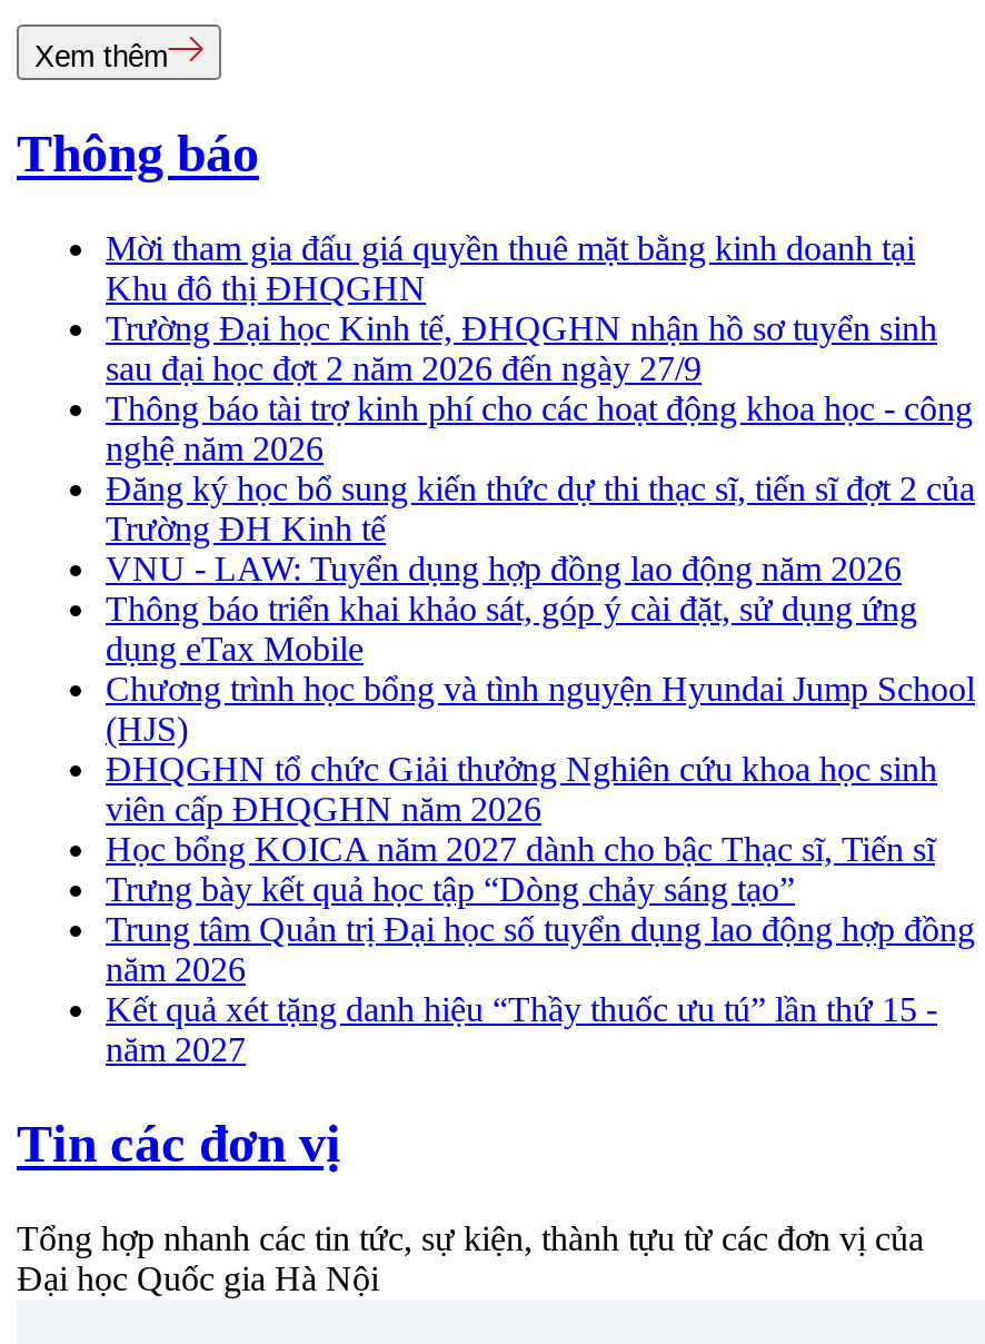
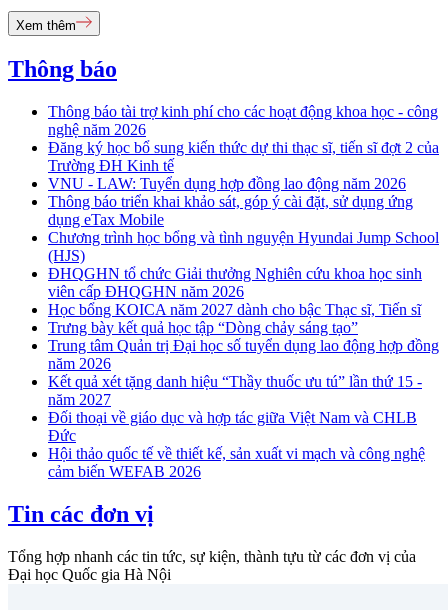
[106,230,937,388] Mời tham gia đấu giá quyền thuê mặt bằng kinh doanh tại | Khu đô thị ĐHQGHN | Trường Đại học Kinh tế, ĐHQGHN nhận hồ sơ tuyển sinh | sau đại học đợt 2 năm 2026 đến ngày 27/9 -> none
moved [106,390,975,1069] -> [48,103,439,408]: Thông báo tài trợ kinh phí cho các hoạt động khoa học - công | nghệ năm 2026 | Đăng ký học bổ sung kiến thức dự thi thạc sĩ, tiến sĩ đợt 2 của | ... | Kết quả xét tặng danh hiệu “Thầy thuốc ưu tú” lần thứ 15 - | năm 2027
none -> [48,409,425,480] Đối thoại về giáo dục và hợp tác giữa Việt Nam và CHLB | Đức | Hội thảo quốc tế về thiết kế, sản xuất vi mạch và công nghệ | cảm biến WEFAB 2026

